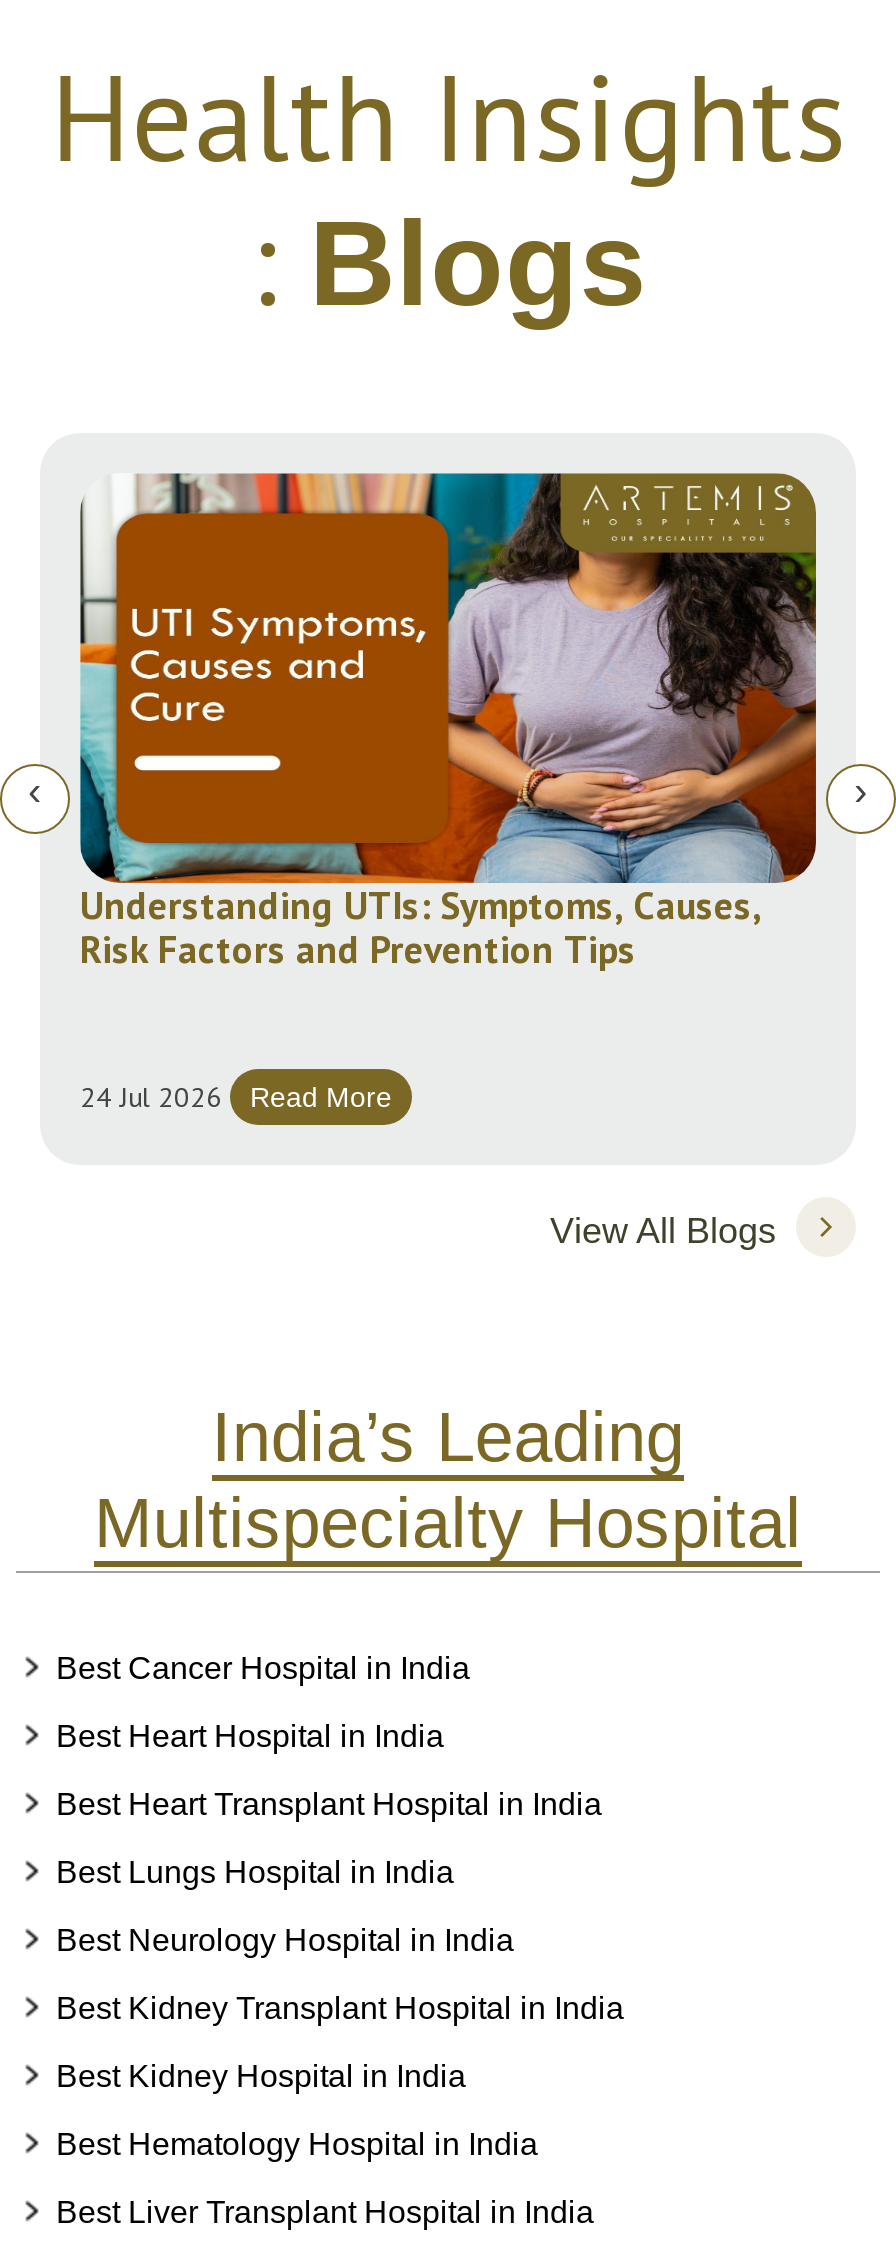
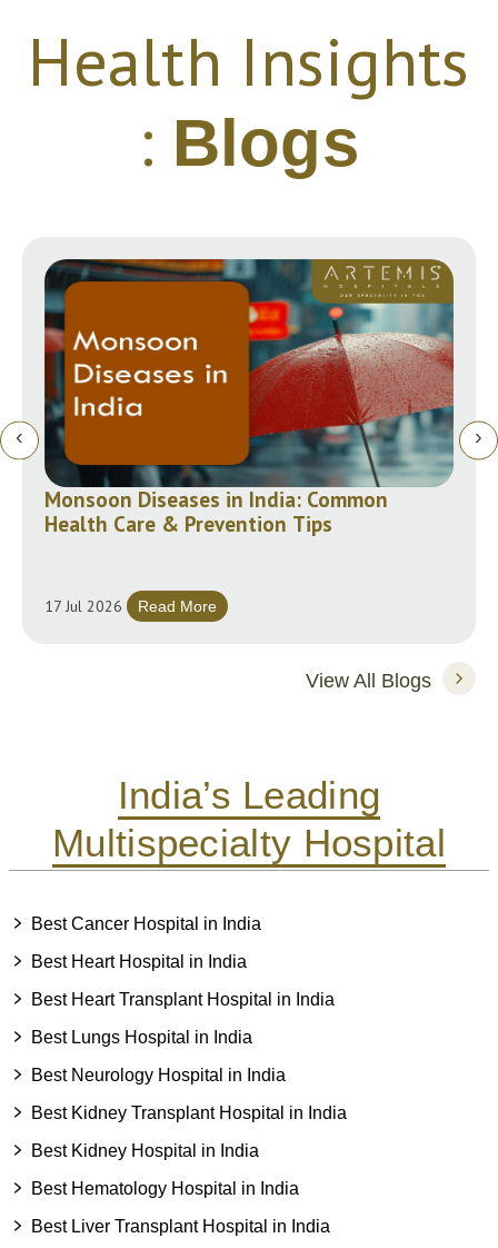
[78,472,818,973] [image] | Understanding UTIs: Symptoms, Causes, | Risk Factors and Prevention Tips -> [43,258,455,537] [image] | Monsoon Diseases in India: Common | Health Care & Prevention Tips
[80,1080,392,1116] 24 Jul 2026 Read More -> [44,596,217,616] 17 Jul 2026 Read More

